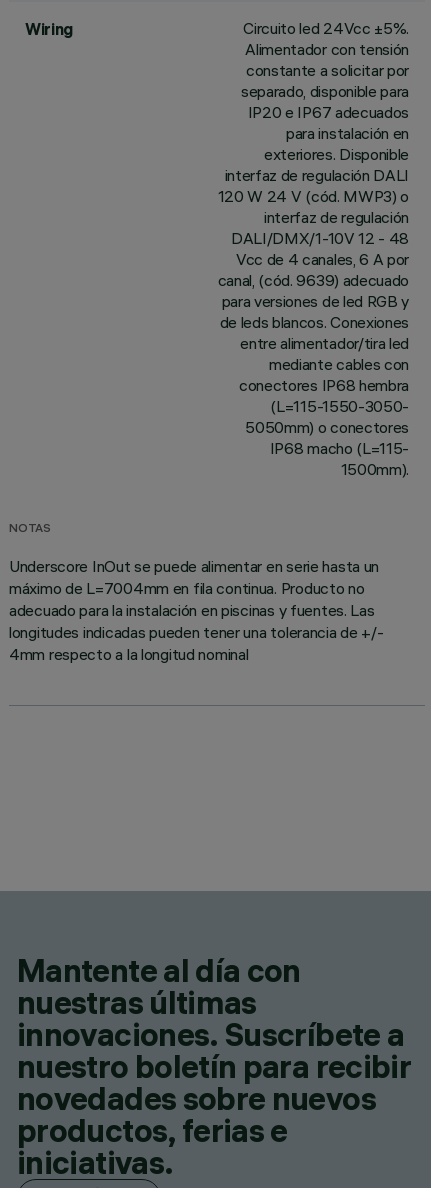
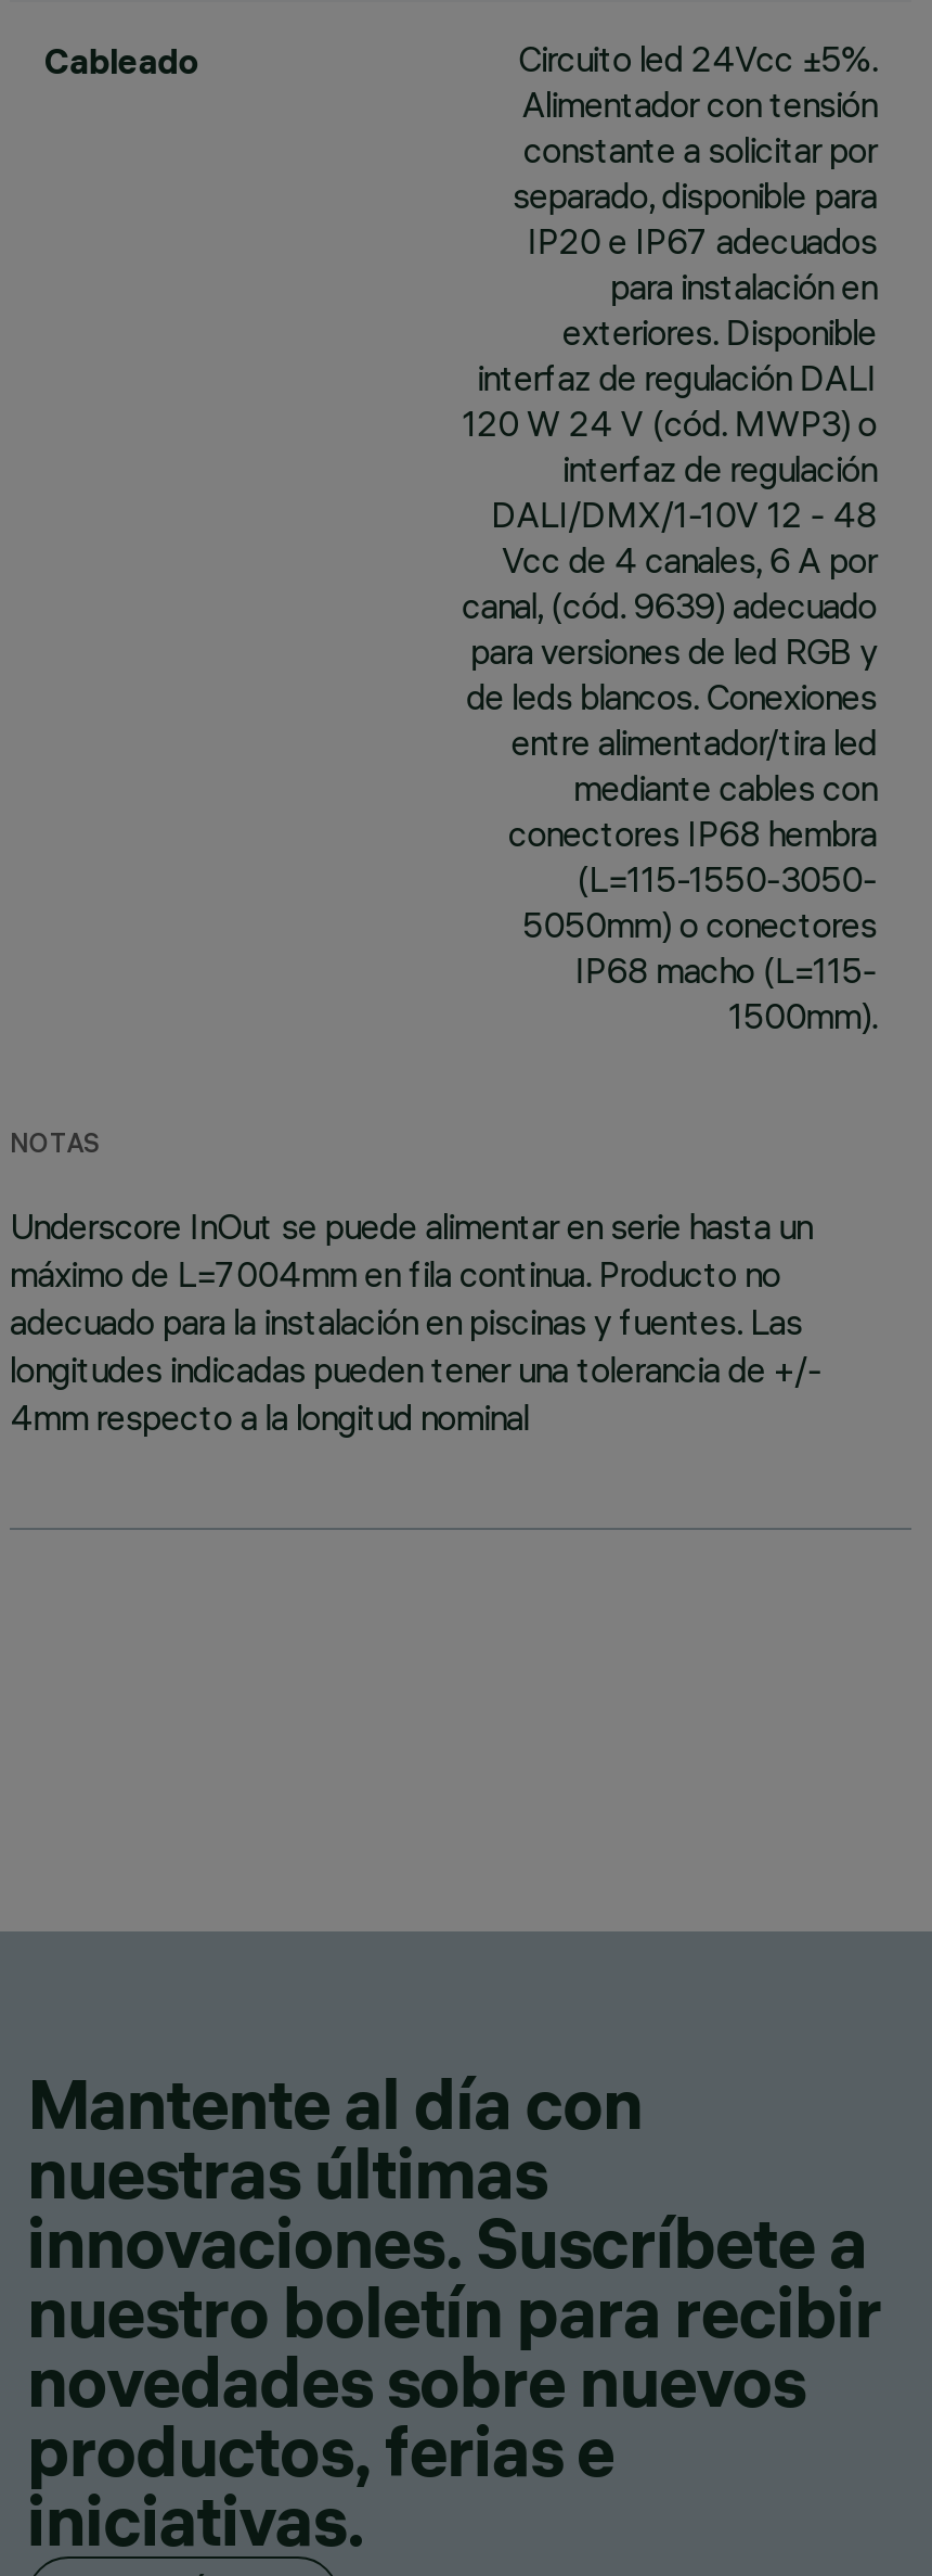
[25,19,73,39] Wiring -> [44,39,199,82] Cableado

